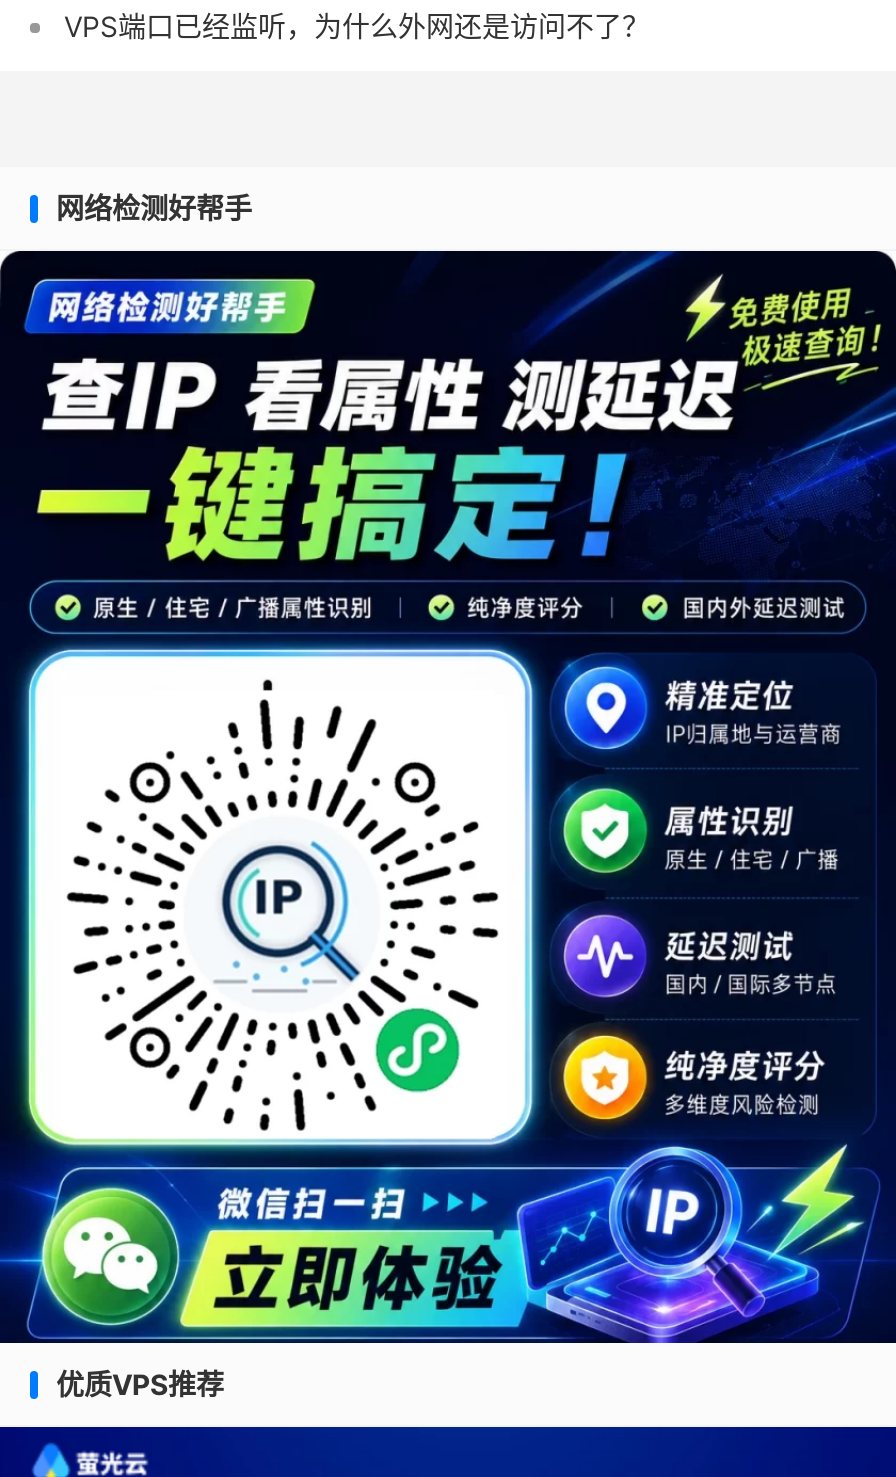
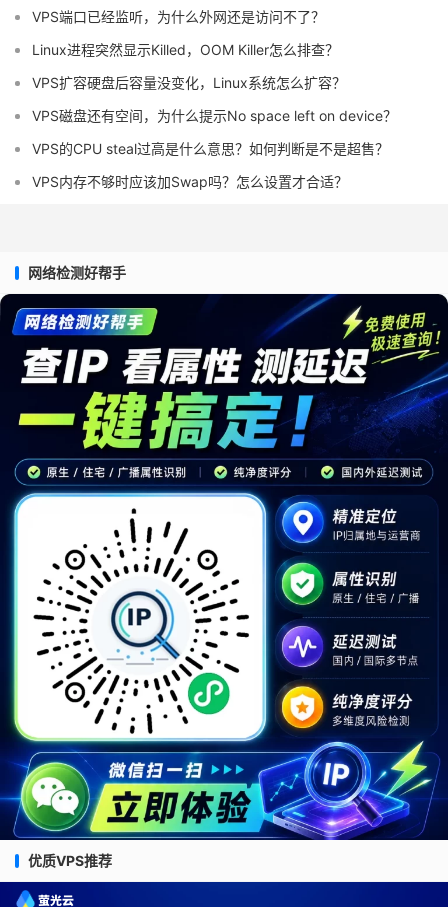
none -> [32,41,397,190] Linux进程突然显示Killed，OOM Killer怎么排查？ | VPS扩容硬盘后容量没变化，Linux系统怎么扩容？ | VPS磁盘还有空间，为什么提示No space left on device？ | VPS的CPU steal过高是什么意思？如何判断是不是超售？ | VPS内存不够时应该加Swap吗？怎么设置才合适？

